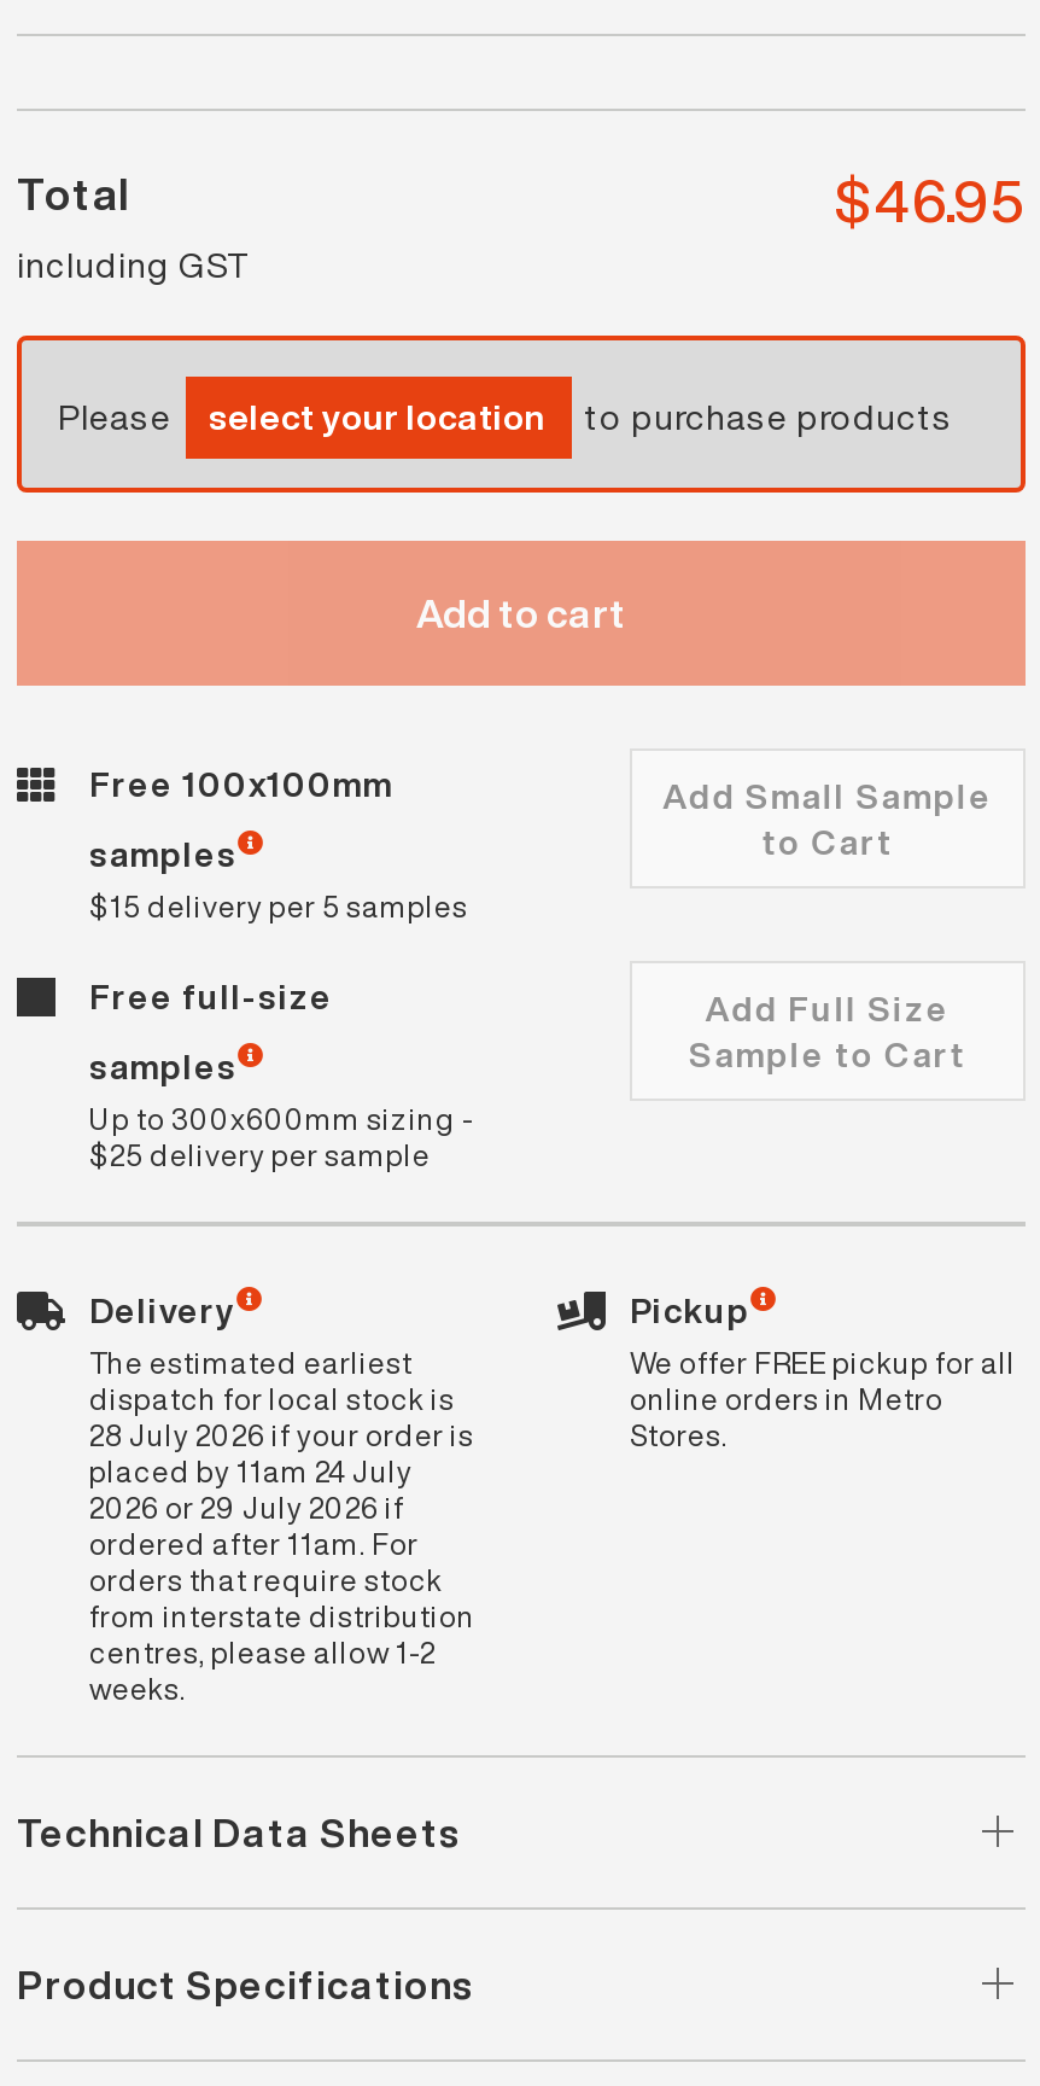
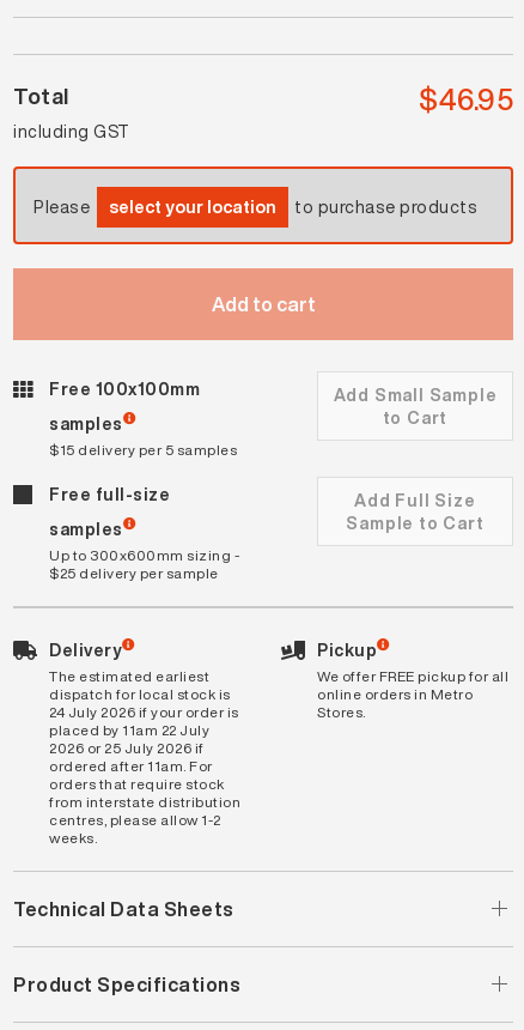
[89,1414,474,1455] 28 July 2026 if your order is -> [49,701,239,722] 24 July 2026 if your order is
[89,1450,413,1491] placed by 11am 24 July -> [49,719,209,740] placed by 11am 22 July
[89,1486,404,1527] 2026 or 29 July 2026 if -> [49,737,204,758] 2026 or 25 July 2026 if

